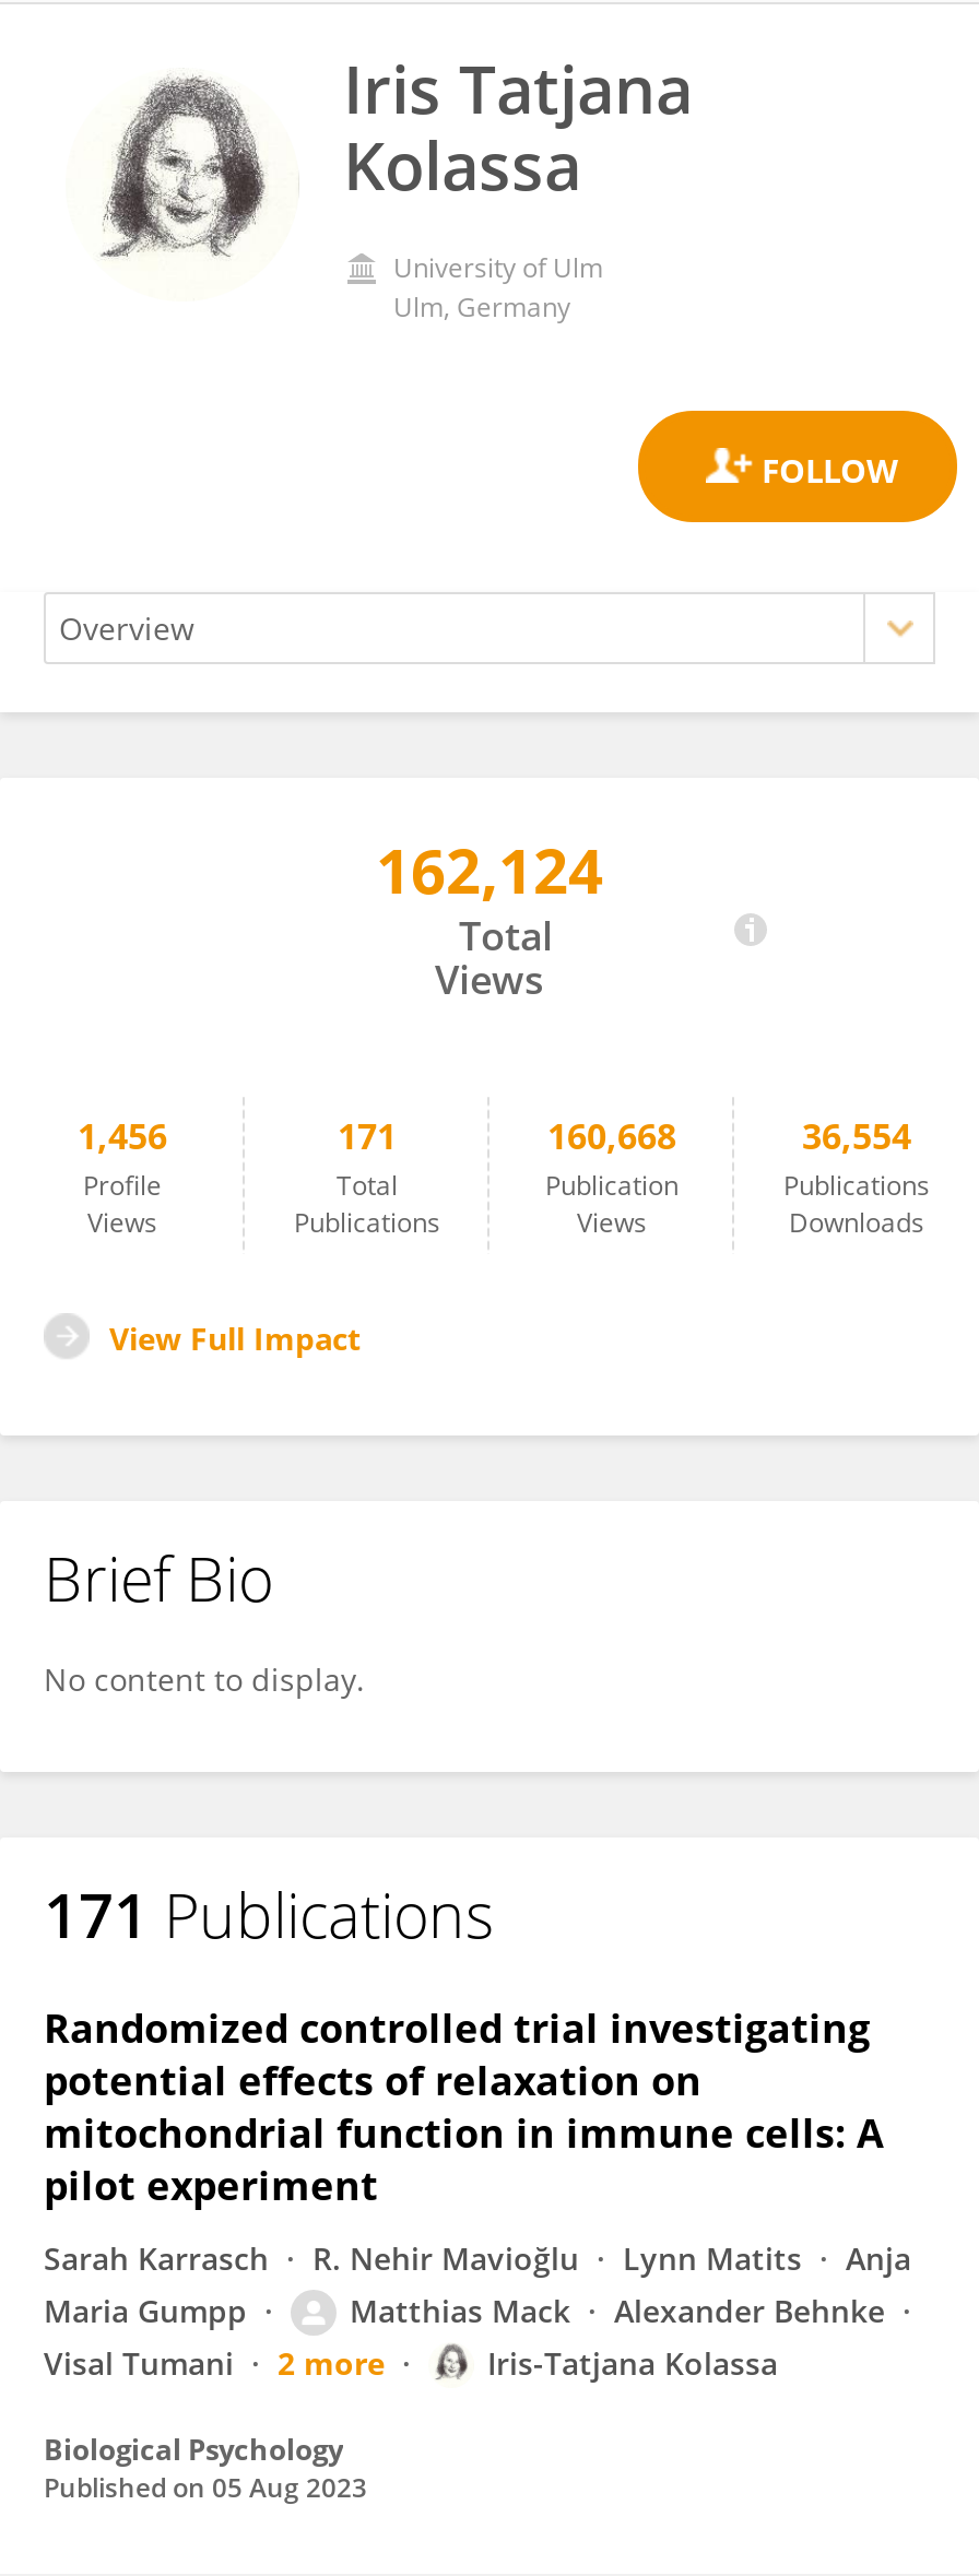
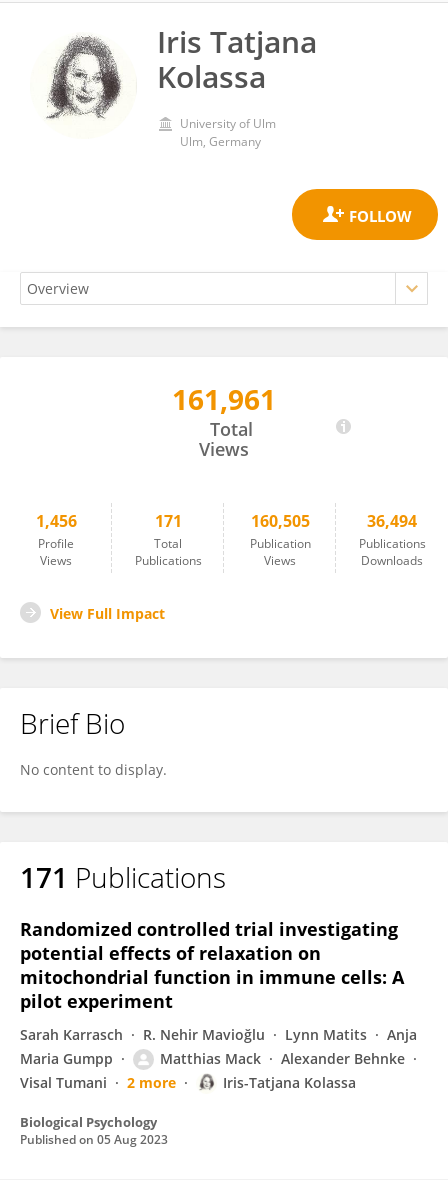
[376,828,603,911] 162,124 -> [172,380,276,418] 161,961
[547,1112,676,1160] 160,668 -> [250,510,309,532] 160,505
[802,1112,911,1160] 36,554 -> [367,510,417,532] 36,494

